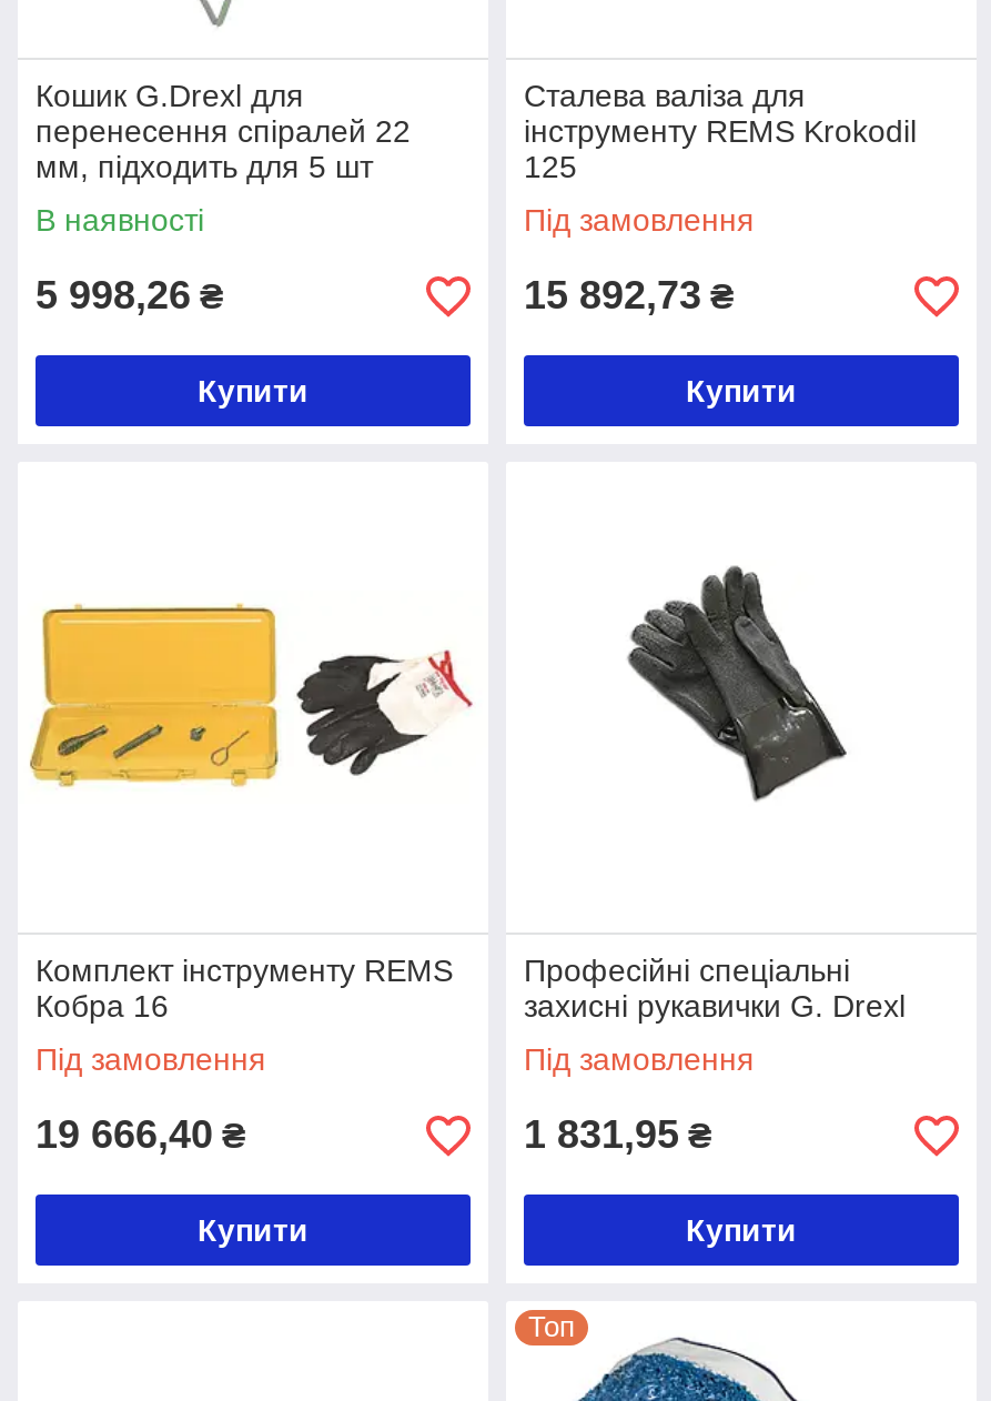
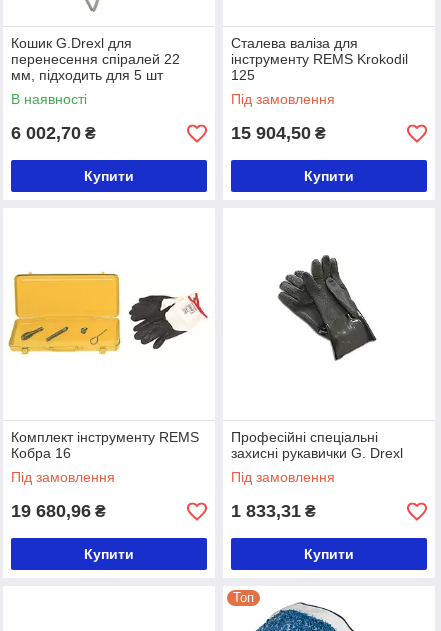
[36,273,224,318] 5 998,26 ₴ -> [11,123,96,143] 6 002,70 ₴
[524,273,735,318] 15 892,73 ₴ -> [231,123,326,143] 15 904,50 ₴
[36,1112,246,1157] 19 666,40 ₴ -> [11,501,106,521] 19 680,96 ₴
[524,1112,712,1157] 1 831,95 ₴ -> [231,501,316,521] 1 833,31 ₴

